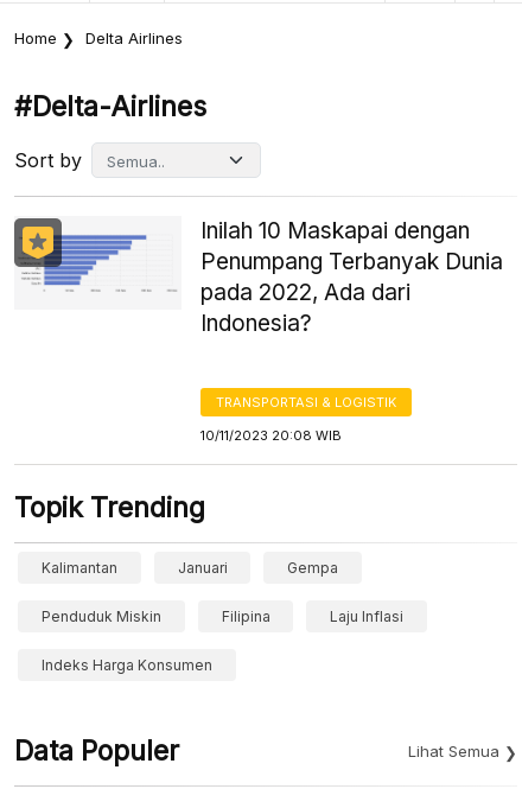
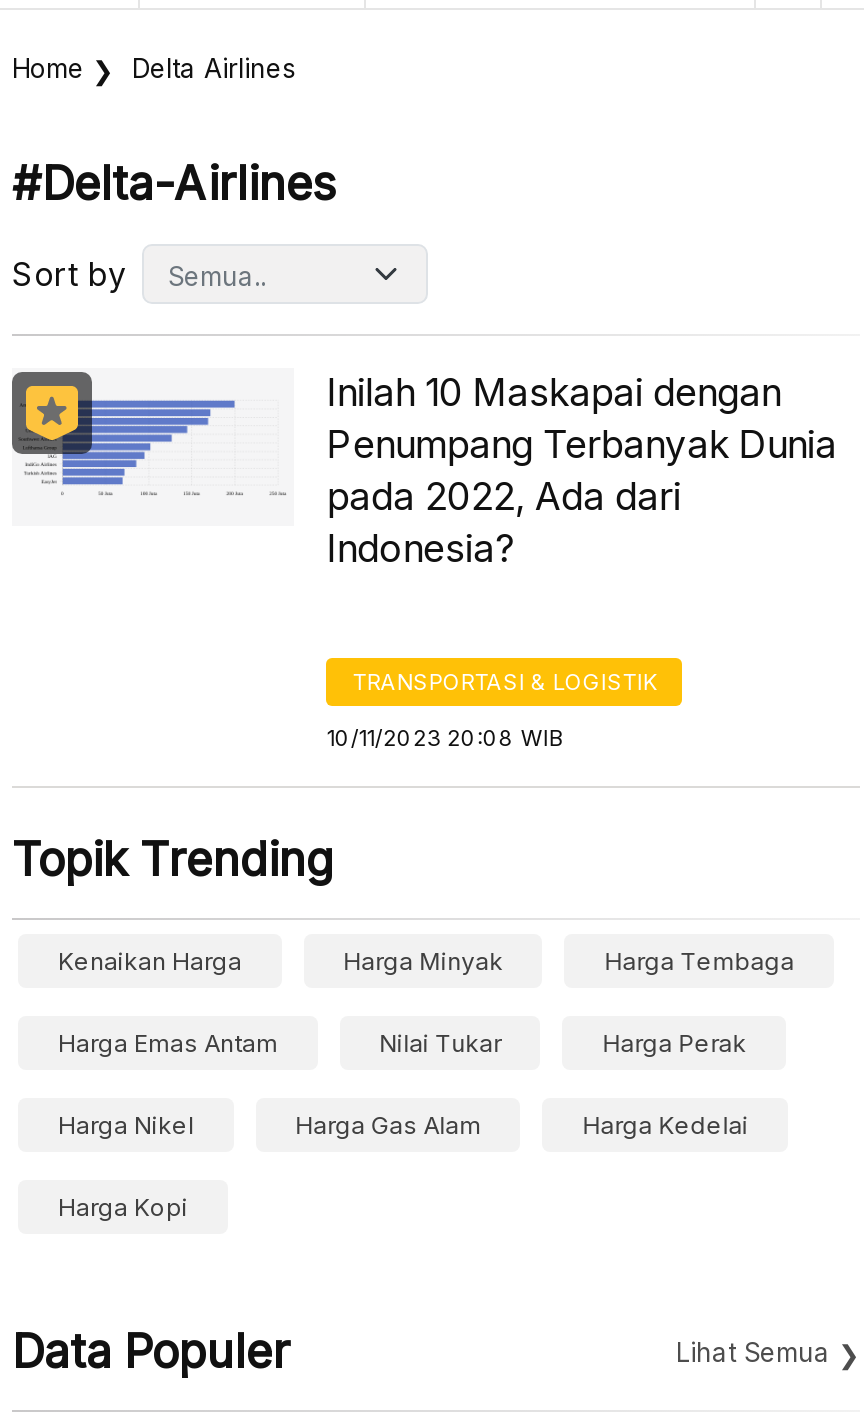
[42,559,404,674] Kalimantan | Januari | Gempa | Penduduk Miskin | Filipina | Laju Inflasi | Indeks Harga Konsumen -> [58,946,794,1222] Kenaikan Harga | Harga Minyak | Harga Tembaga | Harga Emas Antam | Nilai Tukar | Harga Perak | Harga Nikel | Harga Gas Alam | Harga Kedelai | Harga Kopi

